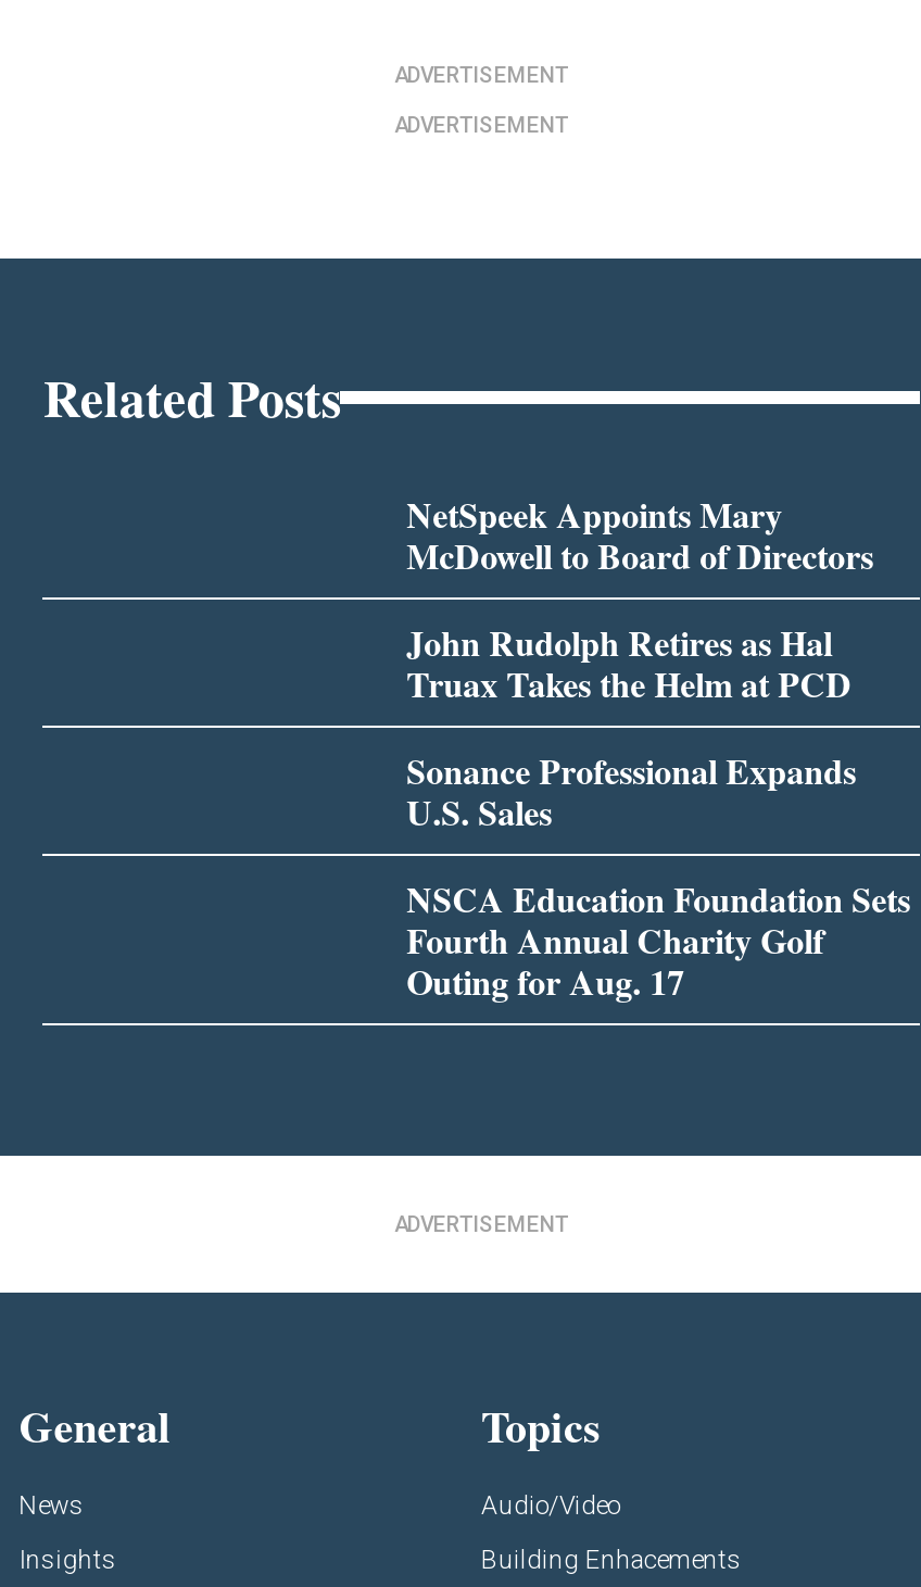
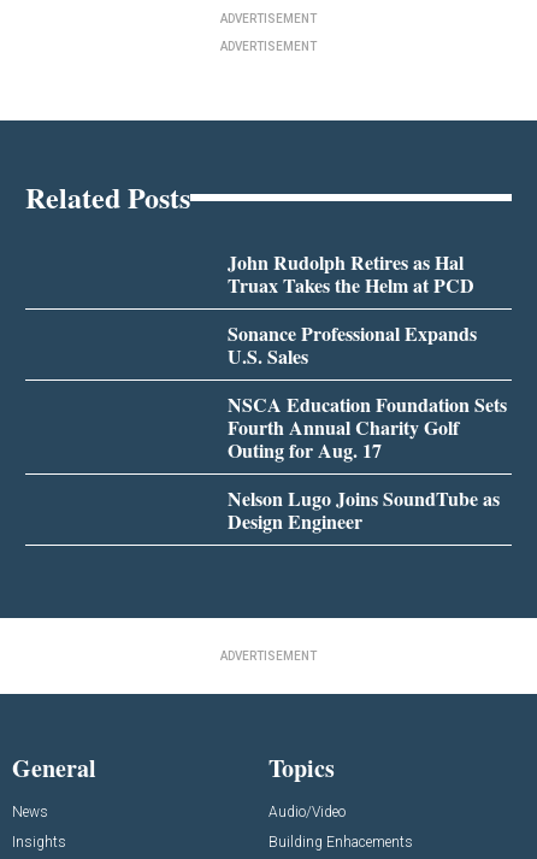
[407,488,874,580] NetSpeek Appoints Mary | McDowell to Board of Directors -> none
moved [407,617,911,1005] -> [227,248,507,464]: John Rudolph Retires as Hal | Truax Takes the Helm at PCD | Sonance Professional Expands | U.S. Sales | NSCA Education Foundation Sets | Fourth Annual Charity Golf | Outing for Aug. 17
none -> [227,484,499,535] Nelson Lugo Joins SoundTube as | Design Engineer

